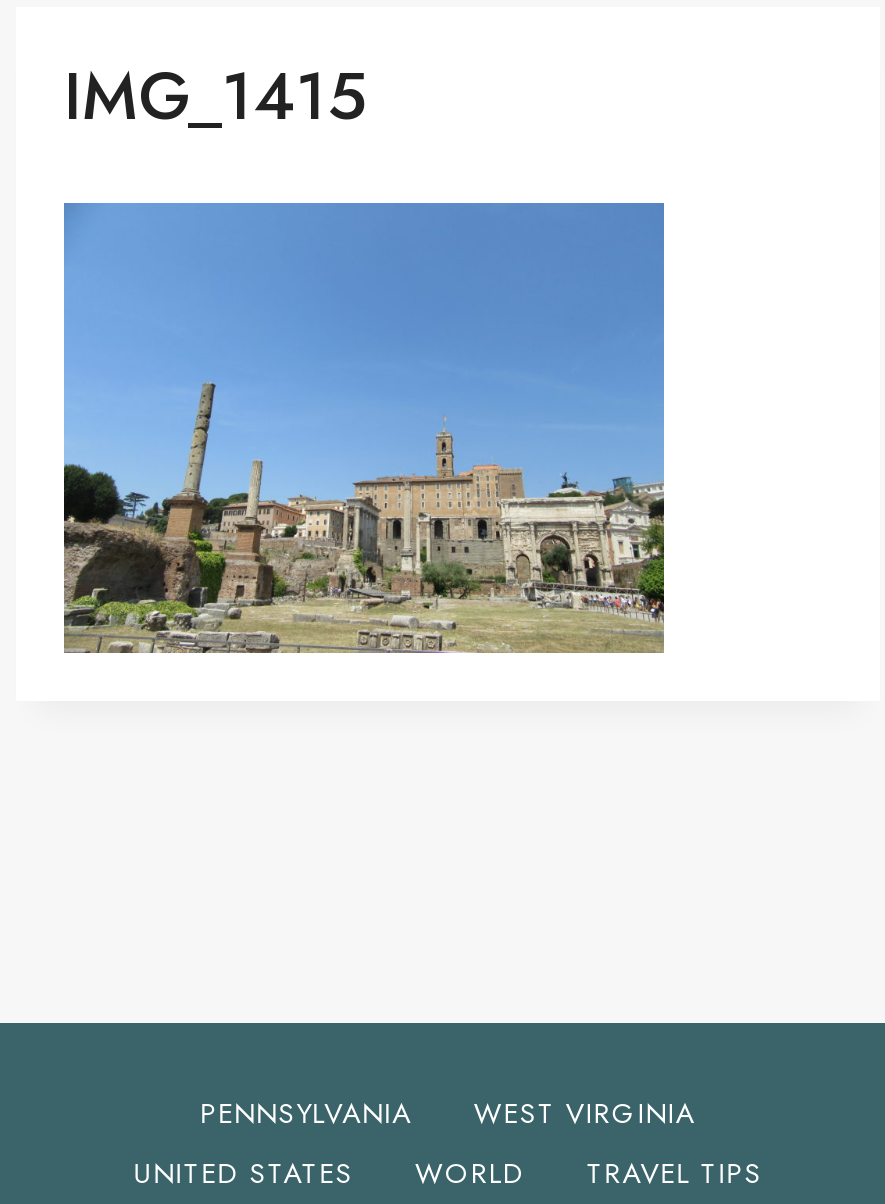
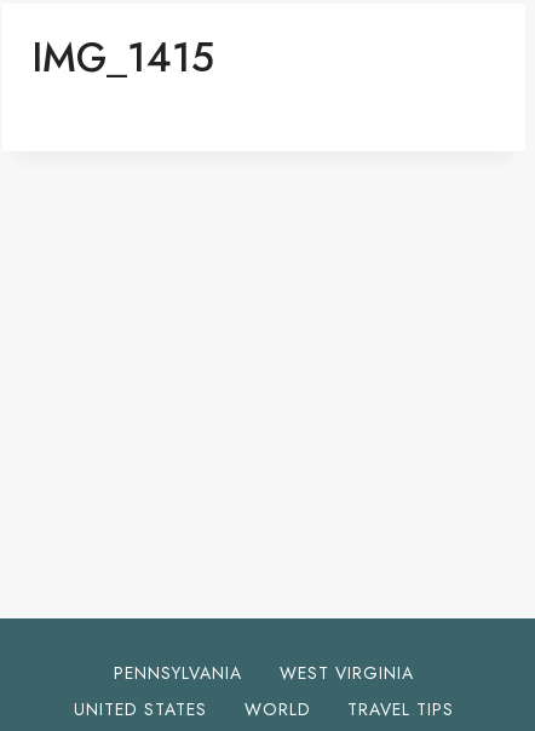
[62,201,666,655] [image] -> none

